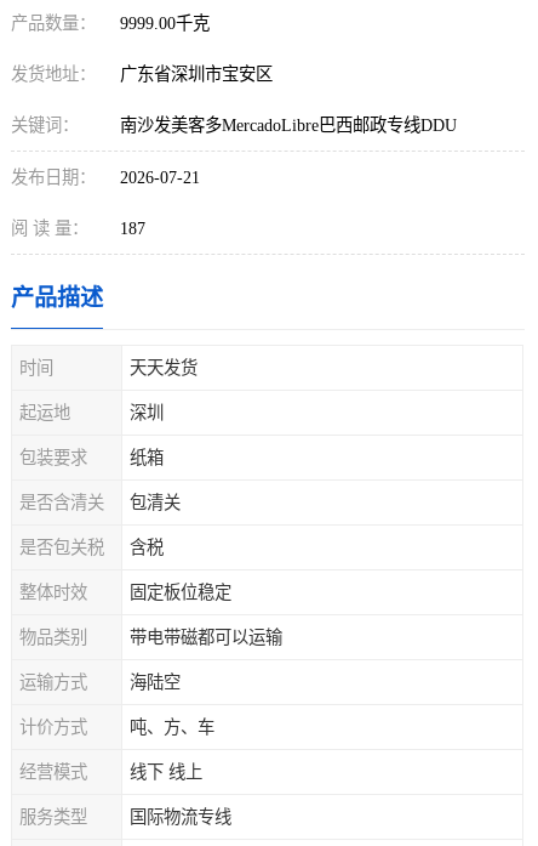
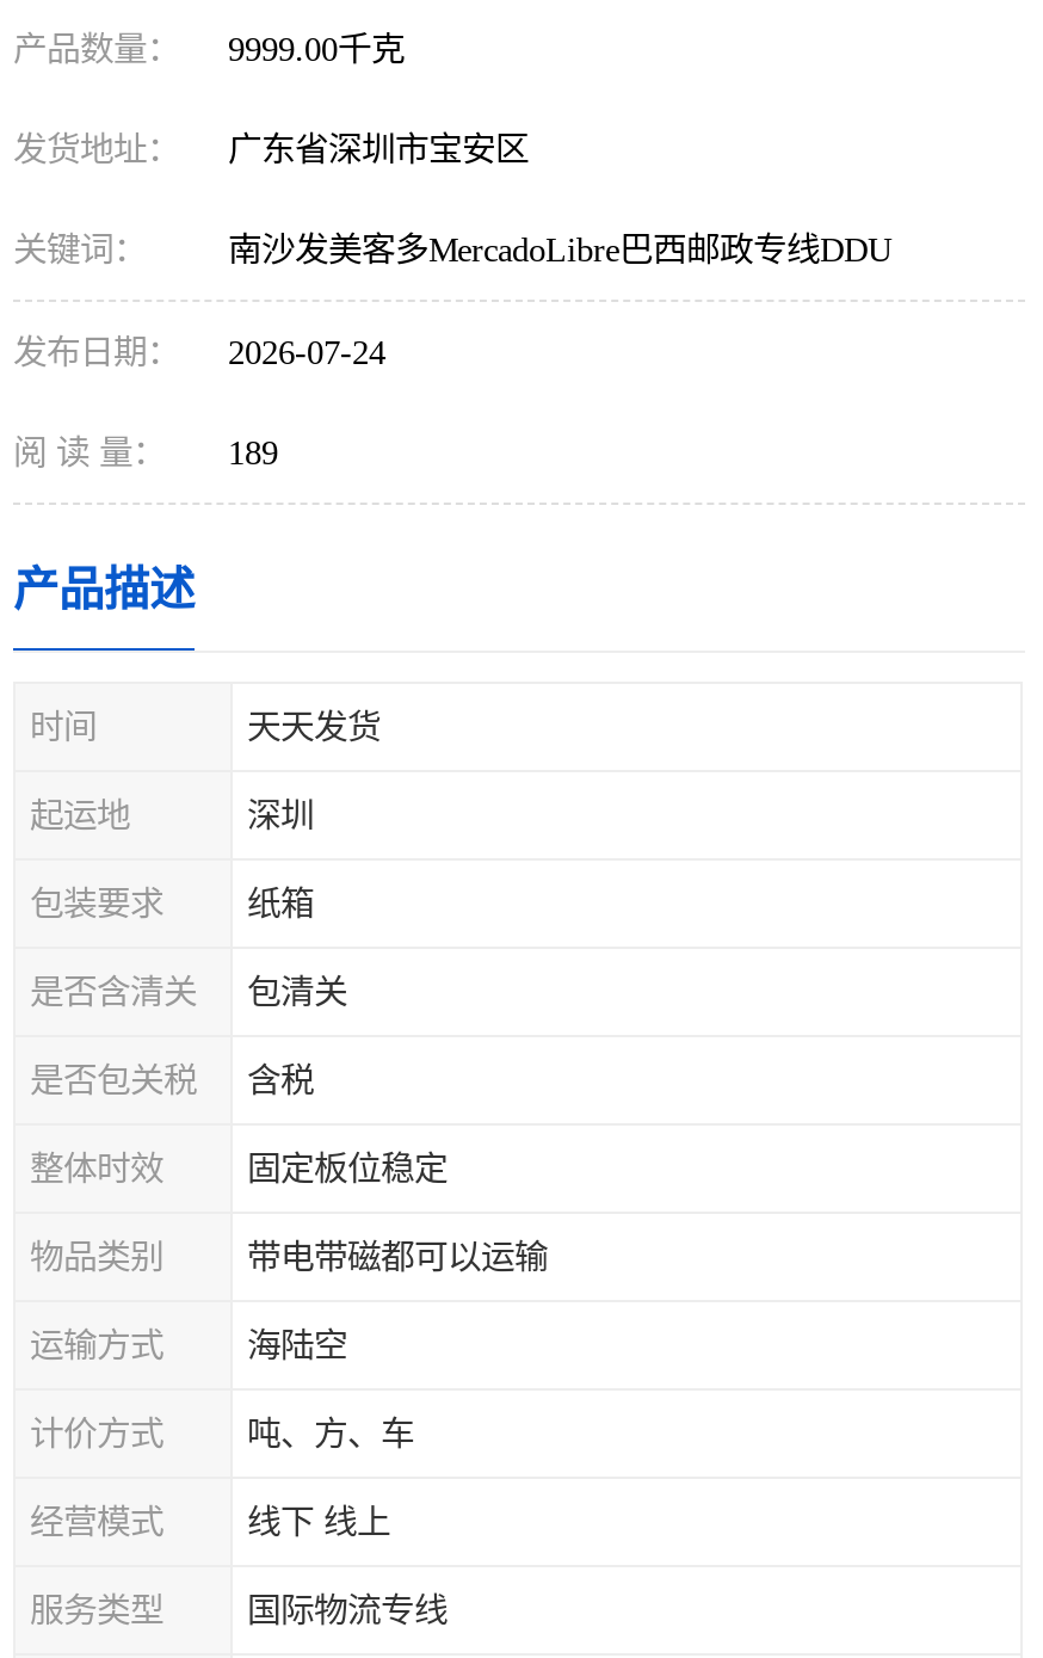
[11,168,200,187] 发布日期： 2026-07-21 -> [13,333,385,371] 发布日期： 2026-07-24
[11,218,145,238] 阅 读 量： 187 -> [13,433,278,471] 阅 读 量： 189

